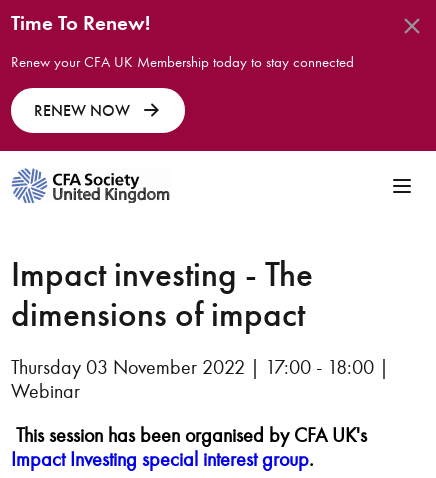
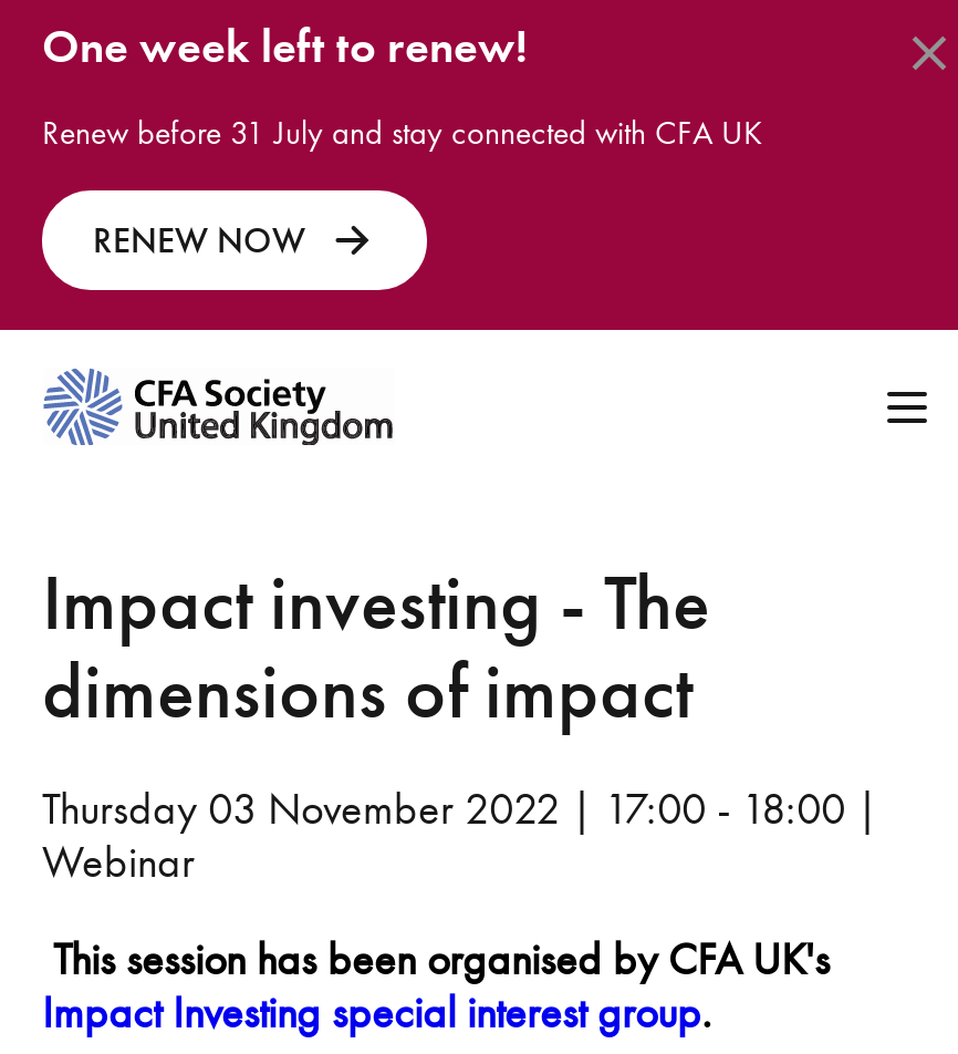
[11,10,150,36] Time To Renew! -> [42,18,527,75] One week left to renew!
[11,53,354,71] Renew your CFA UK Membership today to stay connected -> [42,113,763,153] Renew before 31 July and stay connected with CFA UK

